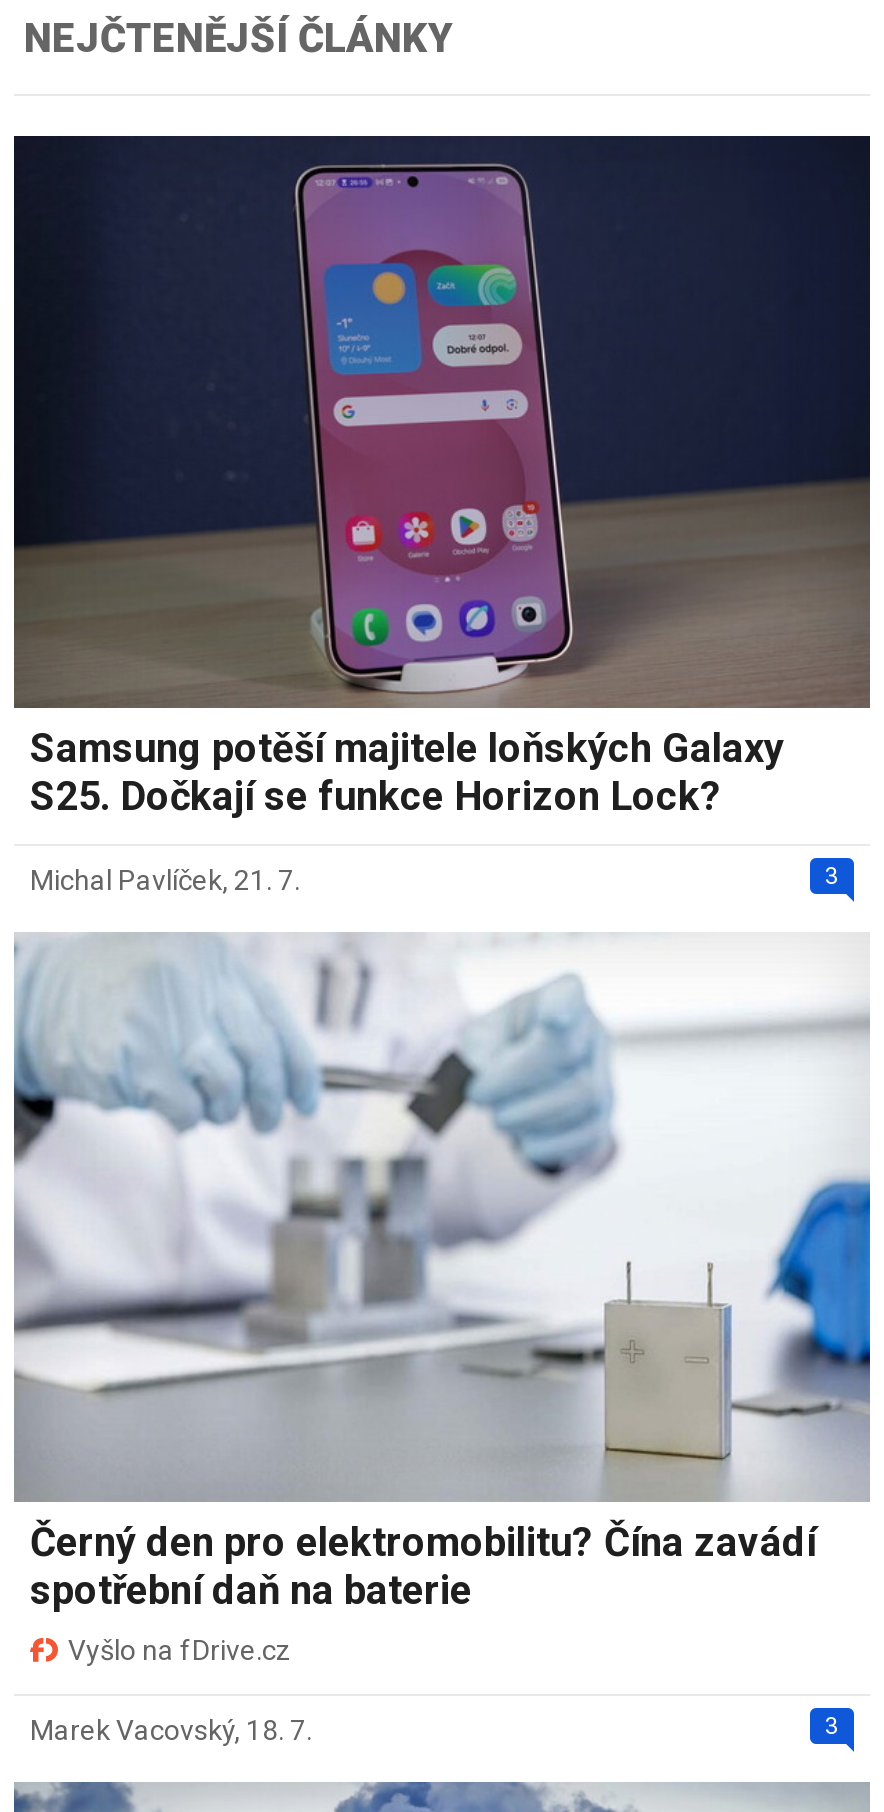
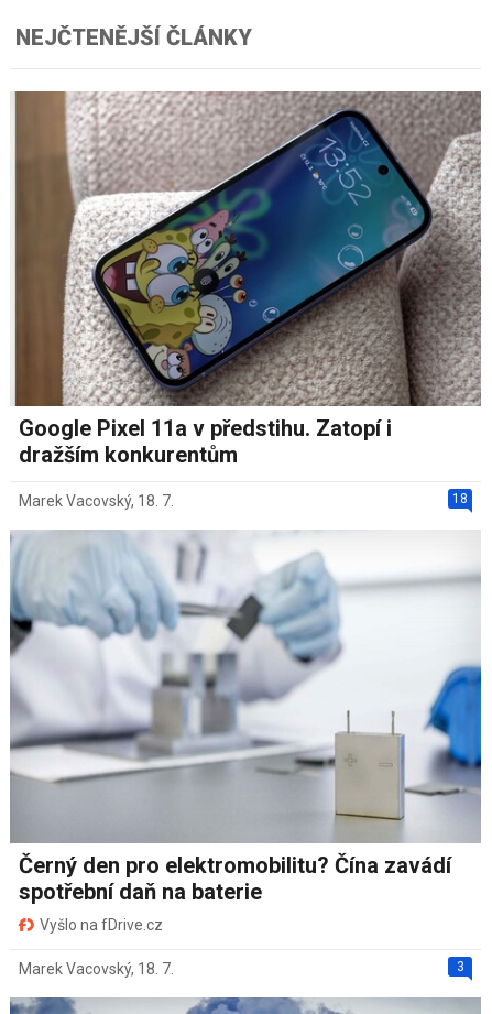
[12,134,872,819] [image] | Samsung potěší majitele loňských Galaxy | S25. Dočkají se funkce Horizon Lock? -> [10,90,482,467] [image] | Google Pixel 11a v předstihu. Zatopí i | dražším konkurentům
[30,861,839,895] 3 | Michal Pavlíček, 21. 7. -> [19,491,468,509] 18 | Marek Vacovský, 18. 7.

